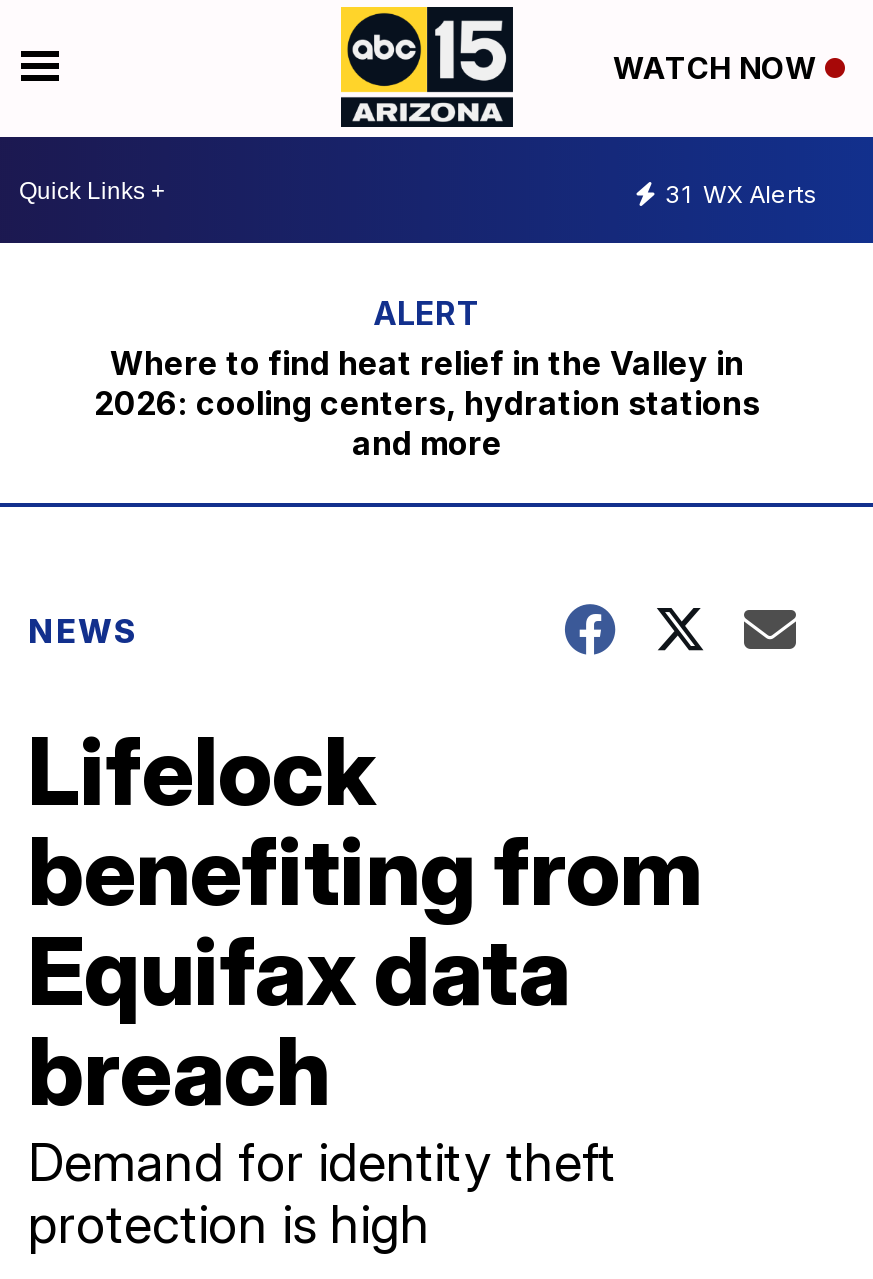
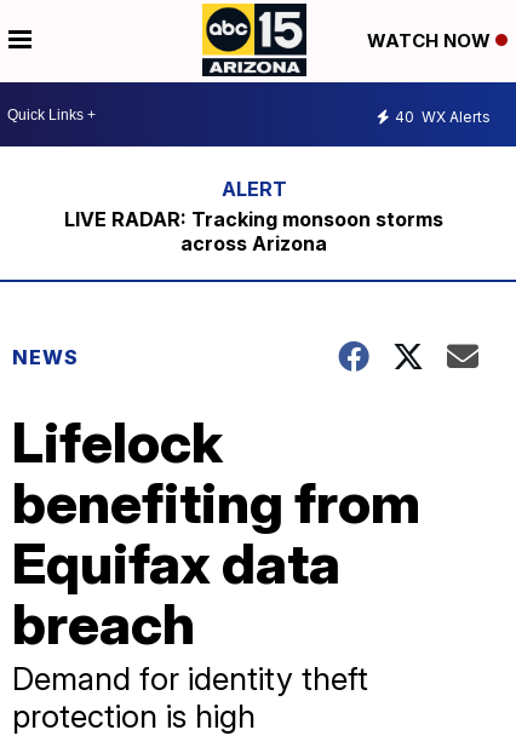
[665,178,817,208] 31 WX Alerts -> [395,107,491,125] 40 WX Alerts
[94,343,760,463] Where to find heat relief in the Valley in | 2026: cooling centers, hydration stations | and more -> [65,207,444,255] LIVE RADAR: Tracking monsoon storms | across Arizona

